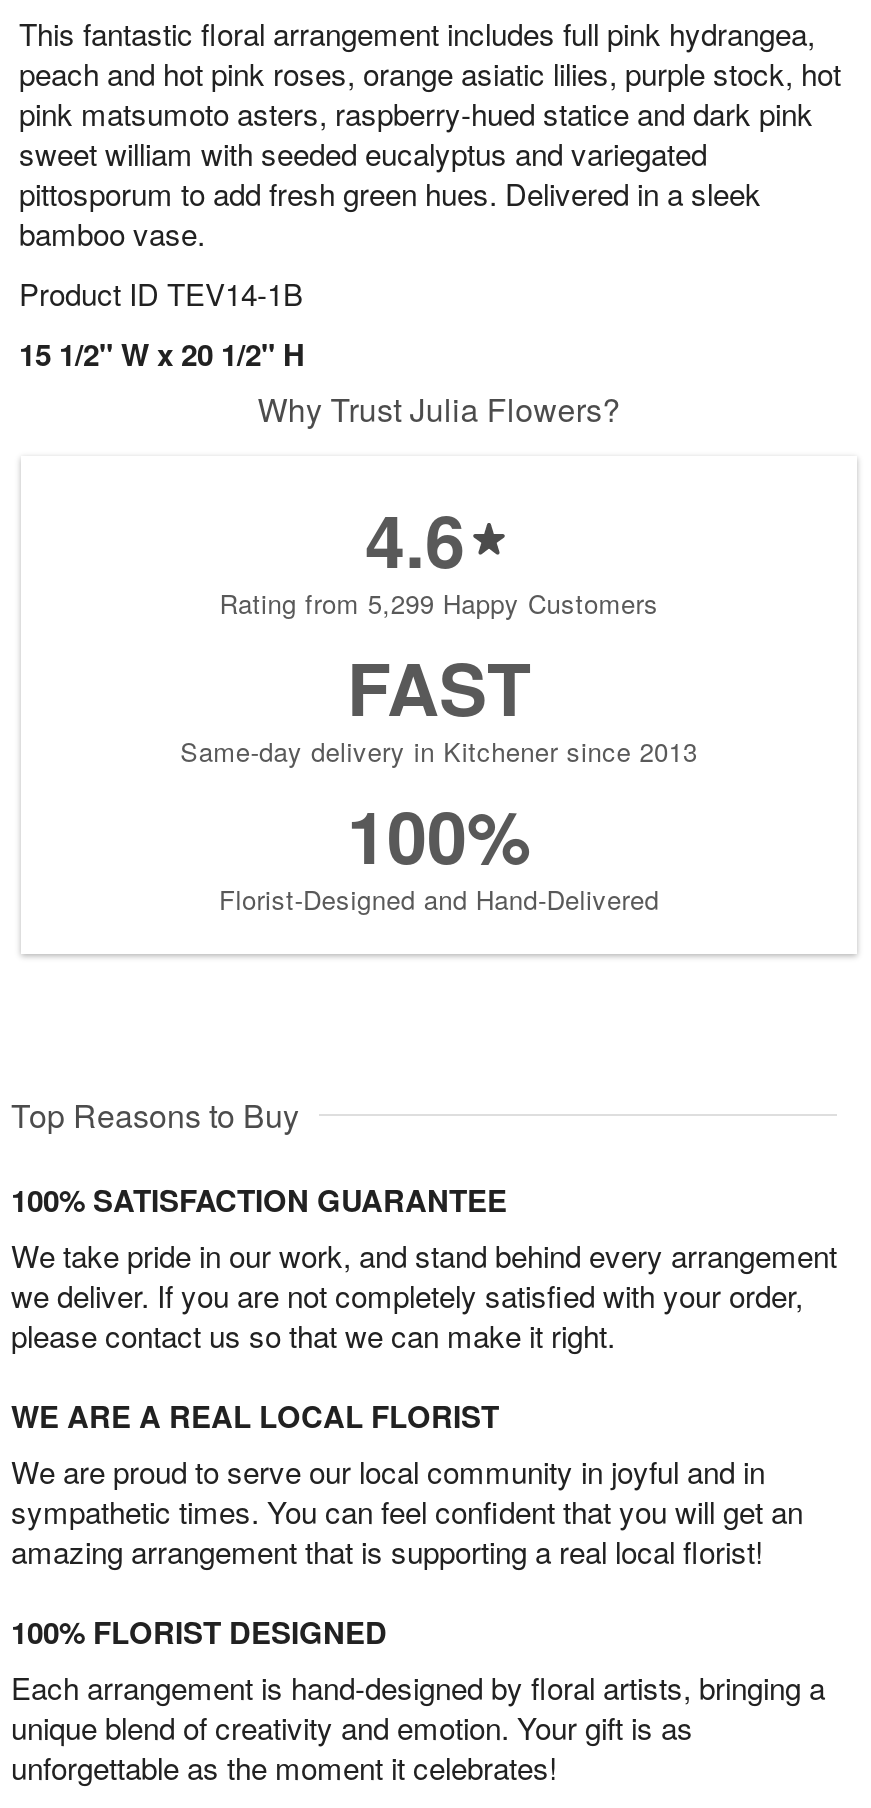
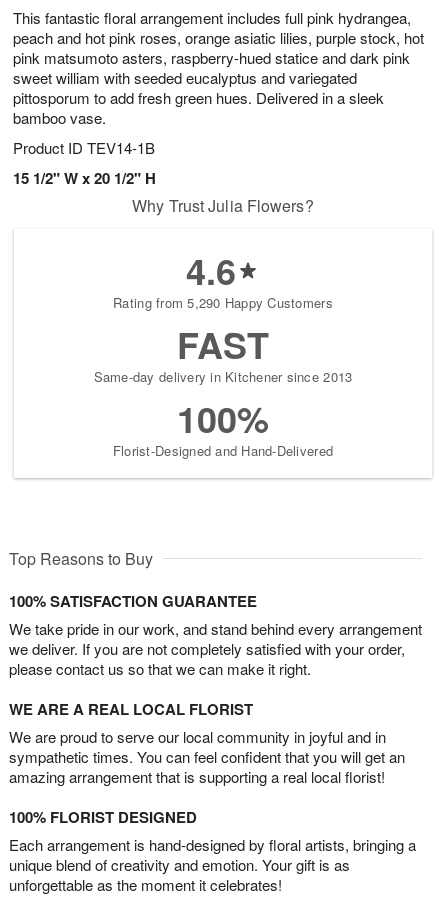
[219,585,659,623] Rating from 5,299 Happy Customers -> [113,293,333,312] Rating from 5,290 Happy Customers

